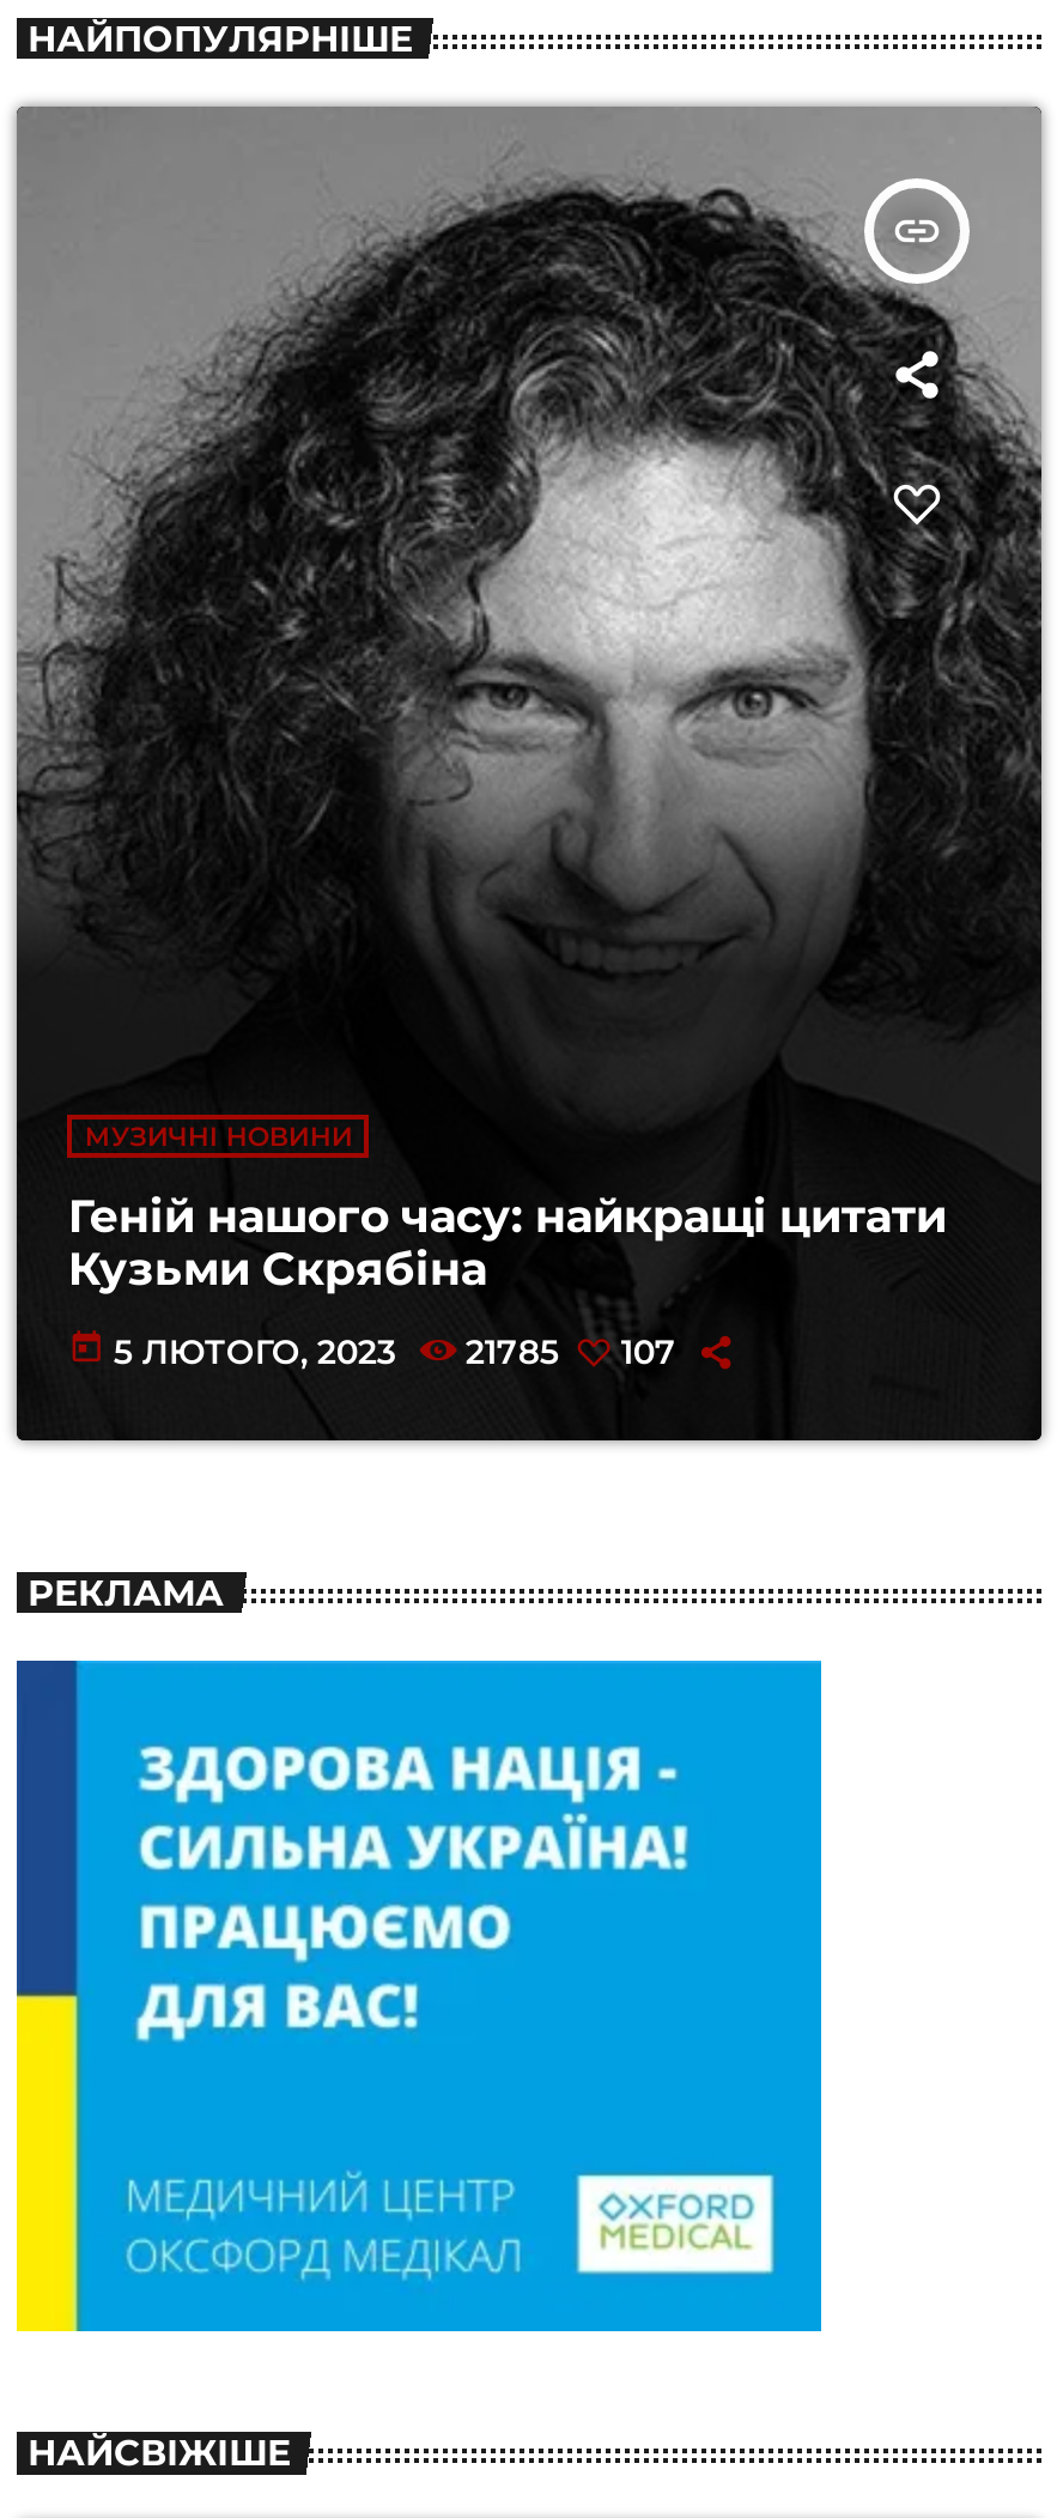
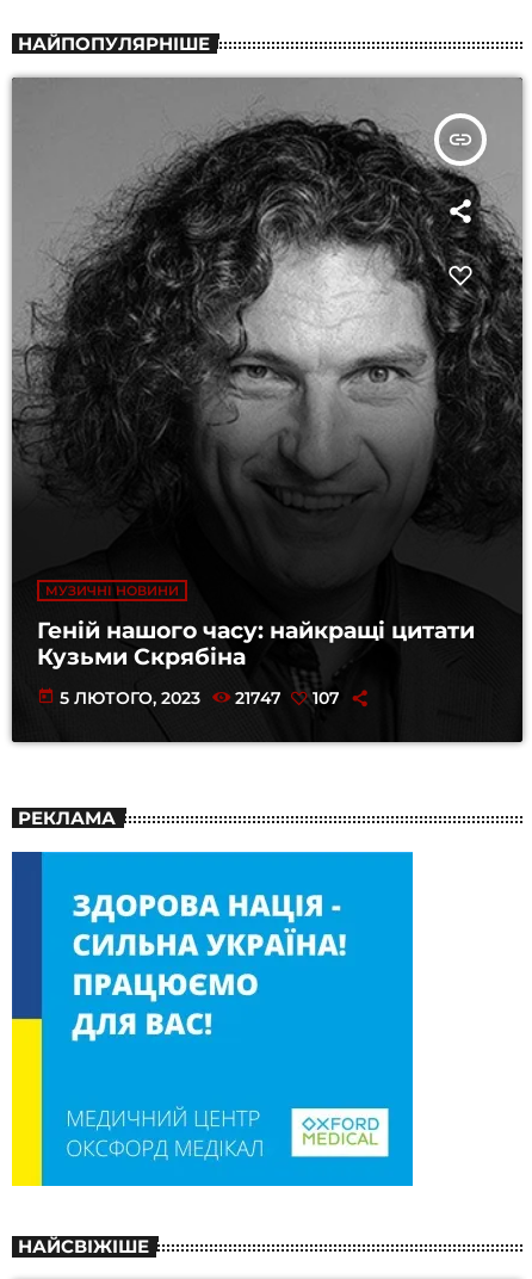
[465,1330,559,1373] 21785 -> [235,687,282,708] 21747

